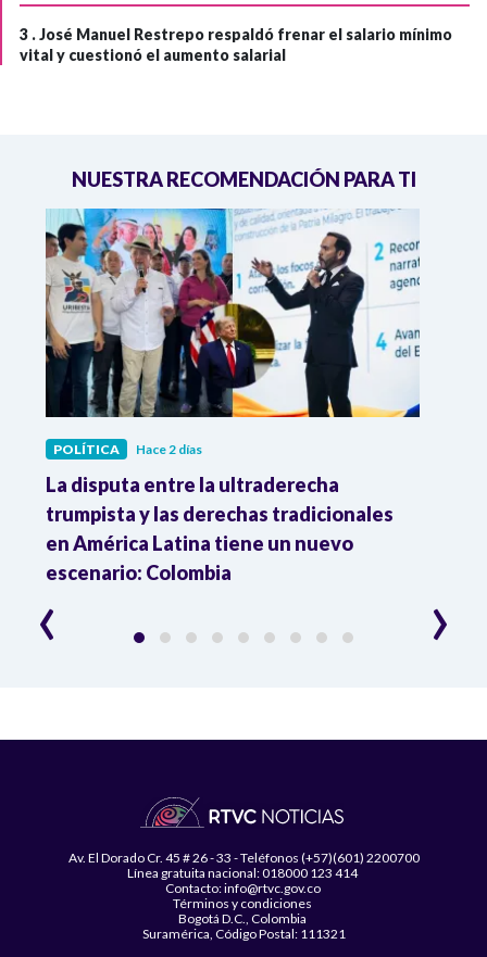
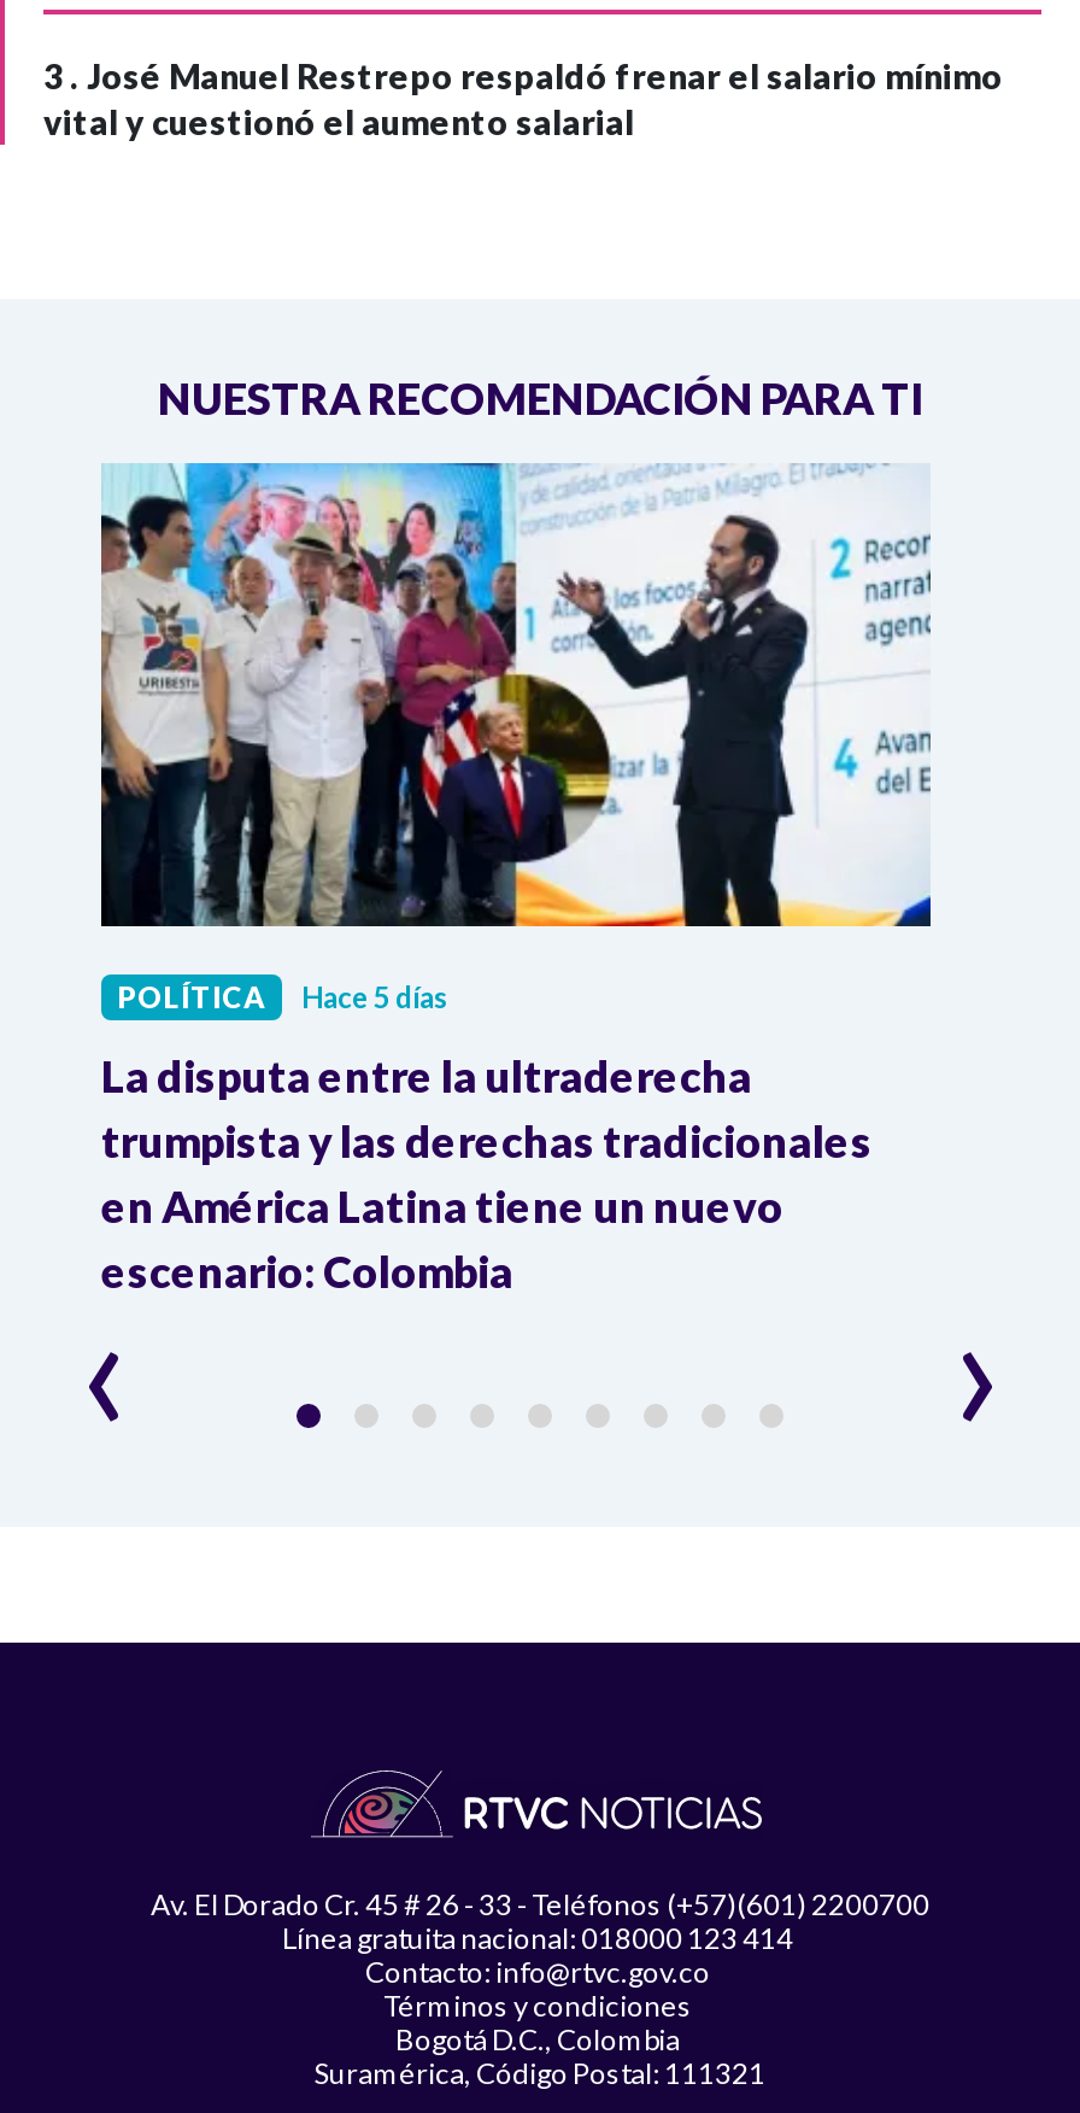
[53,441,202,458] POLÍTICA Hace 2 días -> [118,980,448,1016] POLÍTICA Hace 5 días

